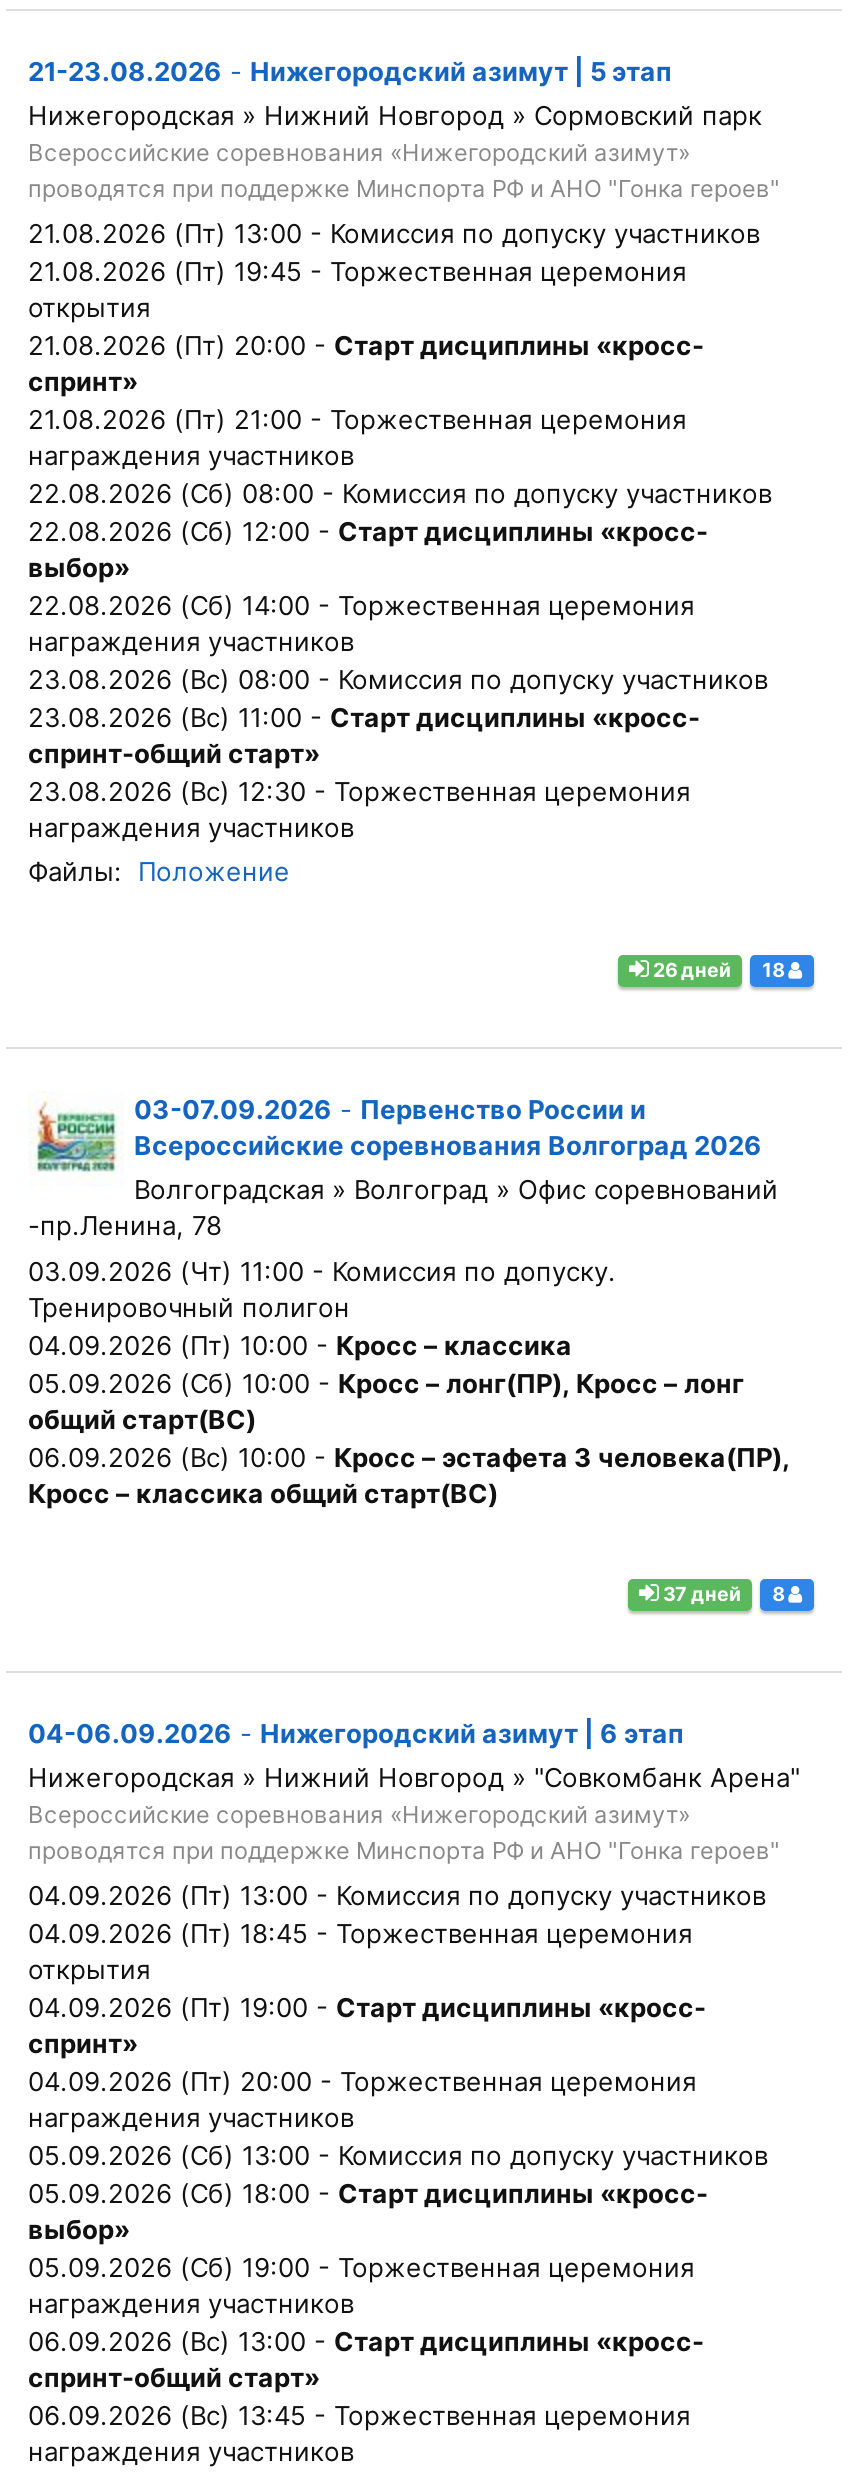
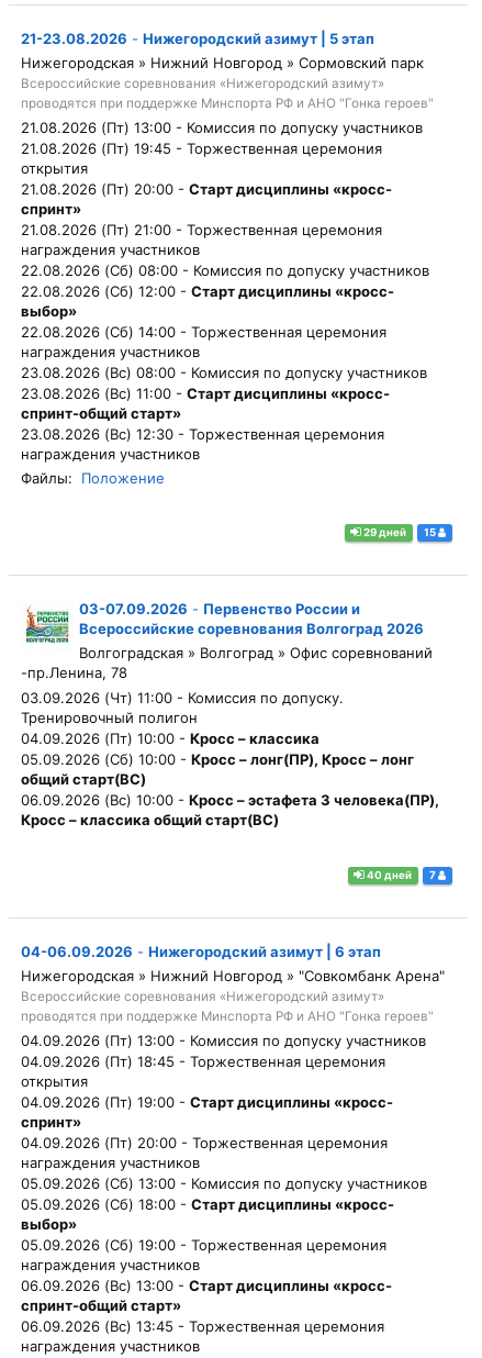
[649,959,731,981] 26 дней -> [362,526,407,538] 29 дней
[762,959,788,981] 18 -> [424,526,438,538] 15
[659,1583,741,1605] 37 дней -> [365,869,412,881] 40 дней
[772,1583,788,1605] 8 -> [430,869,438,881] 7

